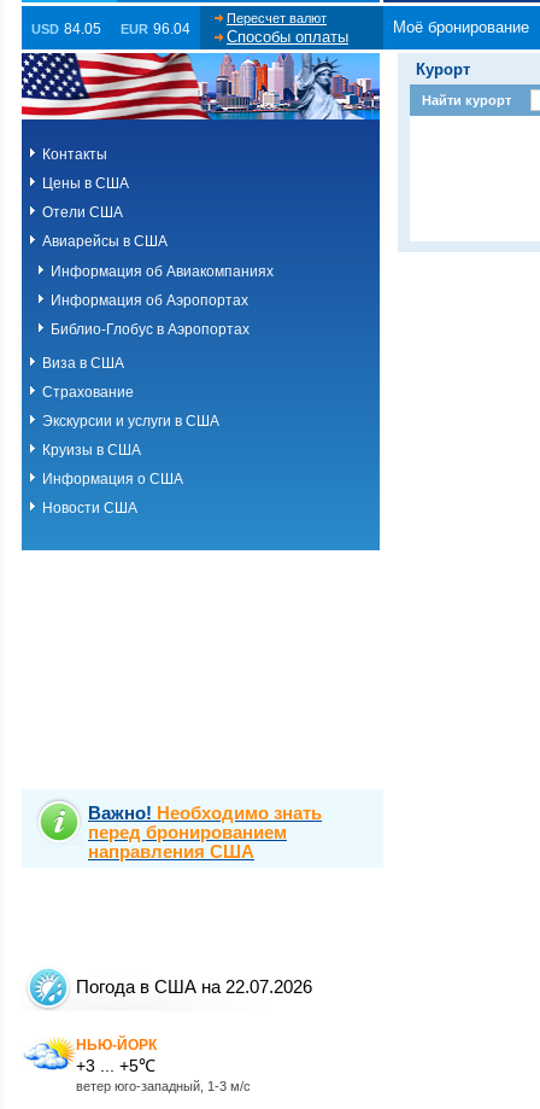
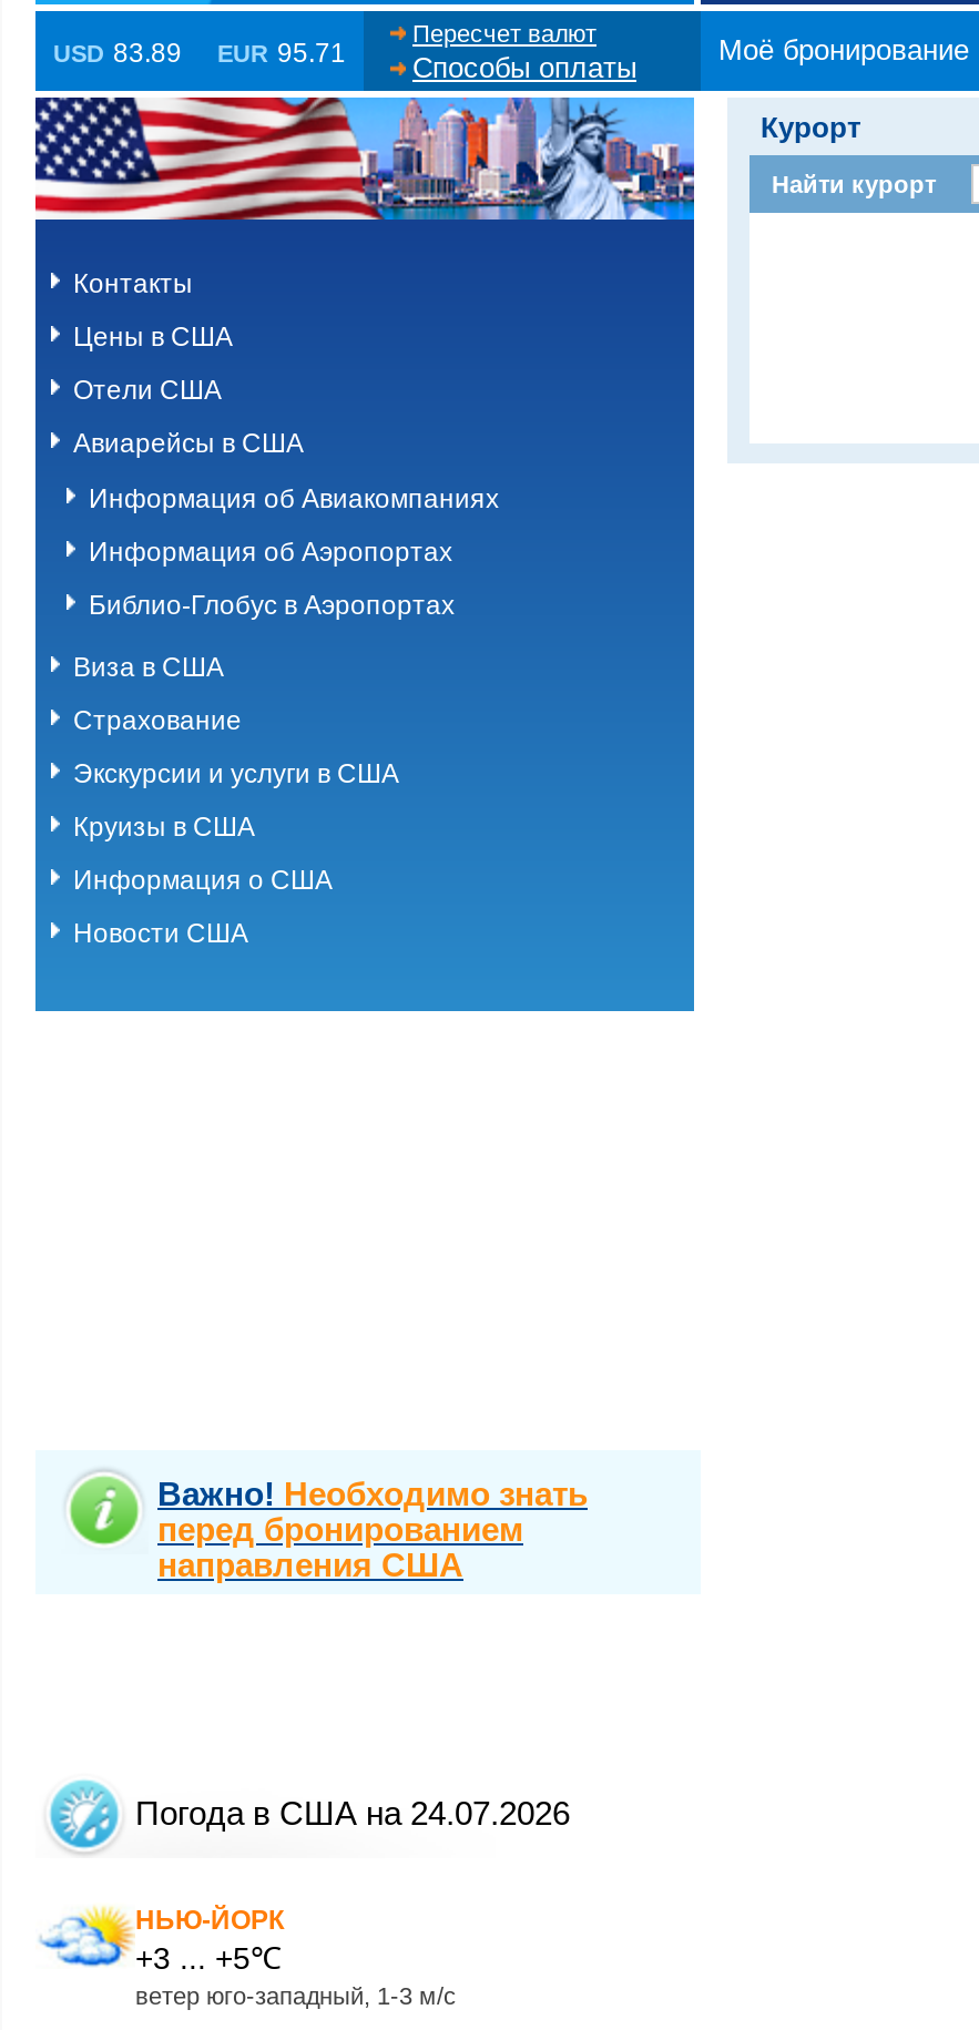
[31,21,101,37] USD 84.05 -> [53,38,182,69] USD 83.89
[121,21,190,37] EUR 96.04 -> [217,38,346,69] EUR 95.71
[76,976,312,997] Погода в США на 22.07.2026 -> [135,1794,570,1832] Погода в США на 24.07.2026

